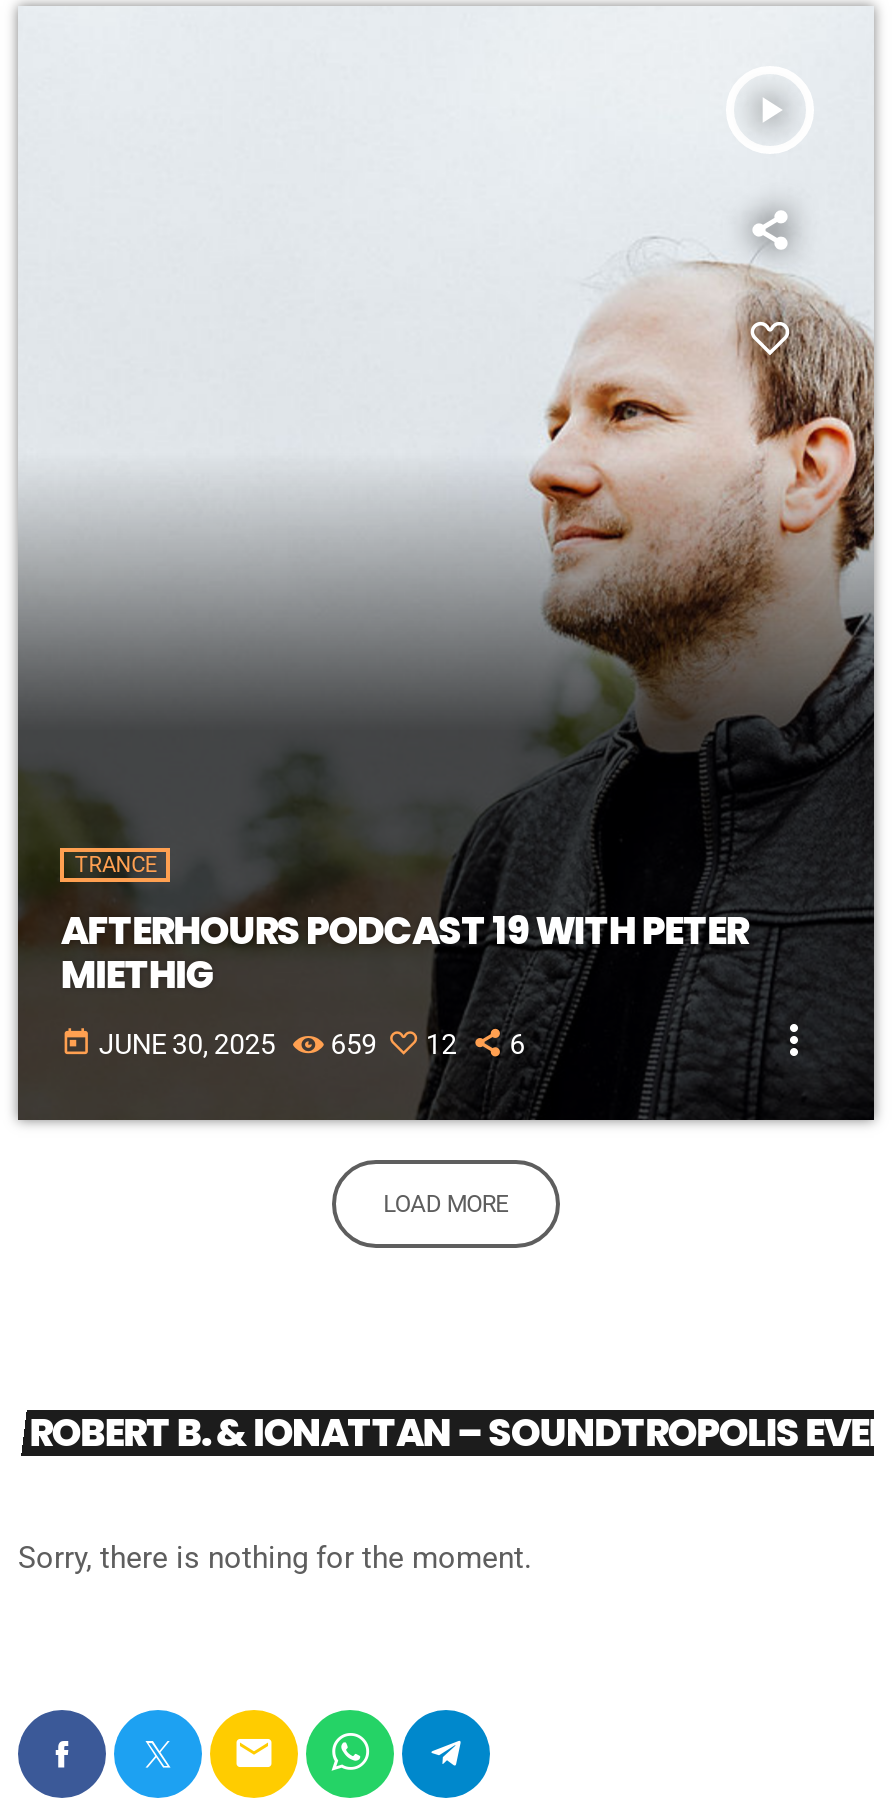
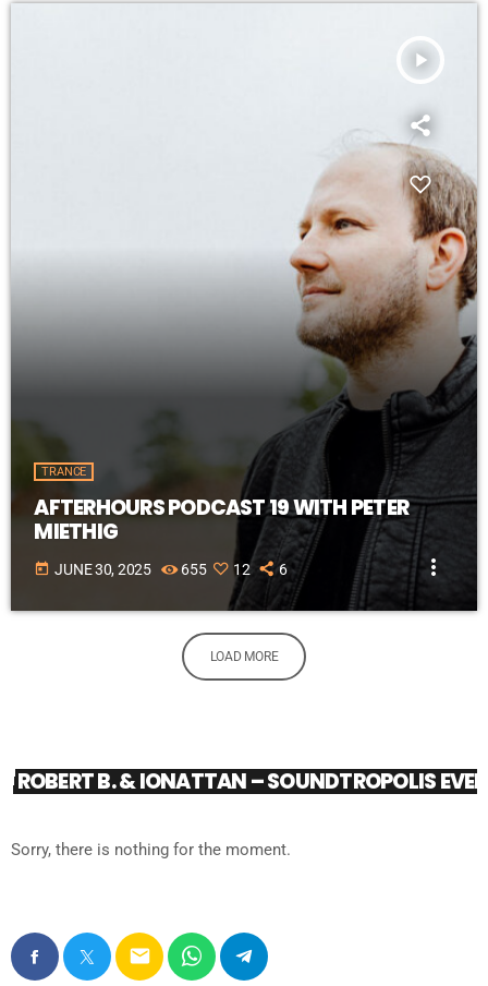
[330,1027,377,1059] 659 -> [181,560,206,578] 655

